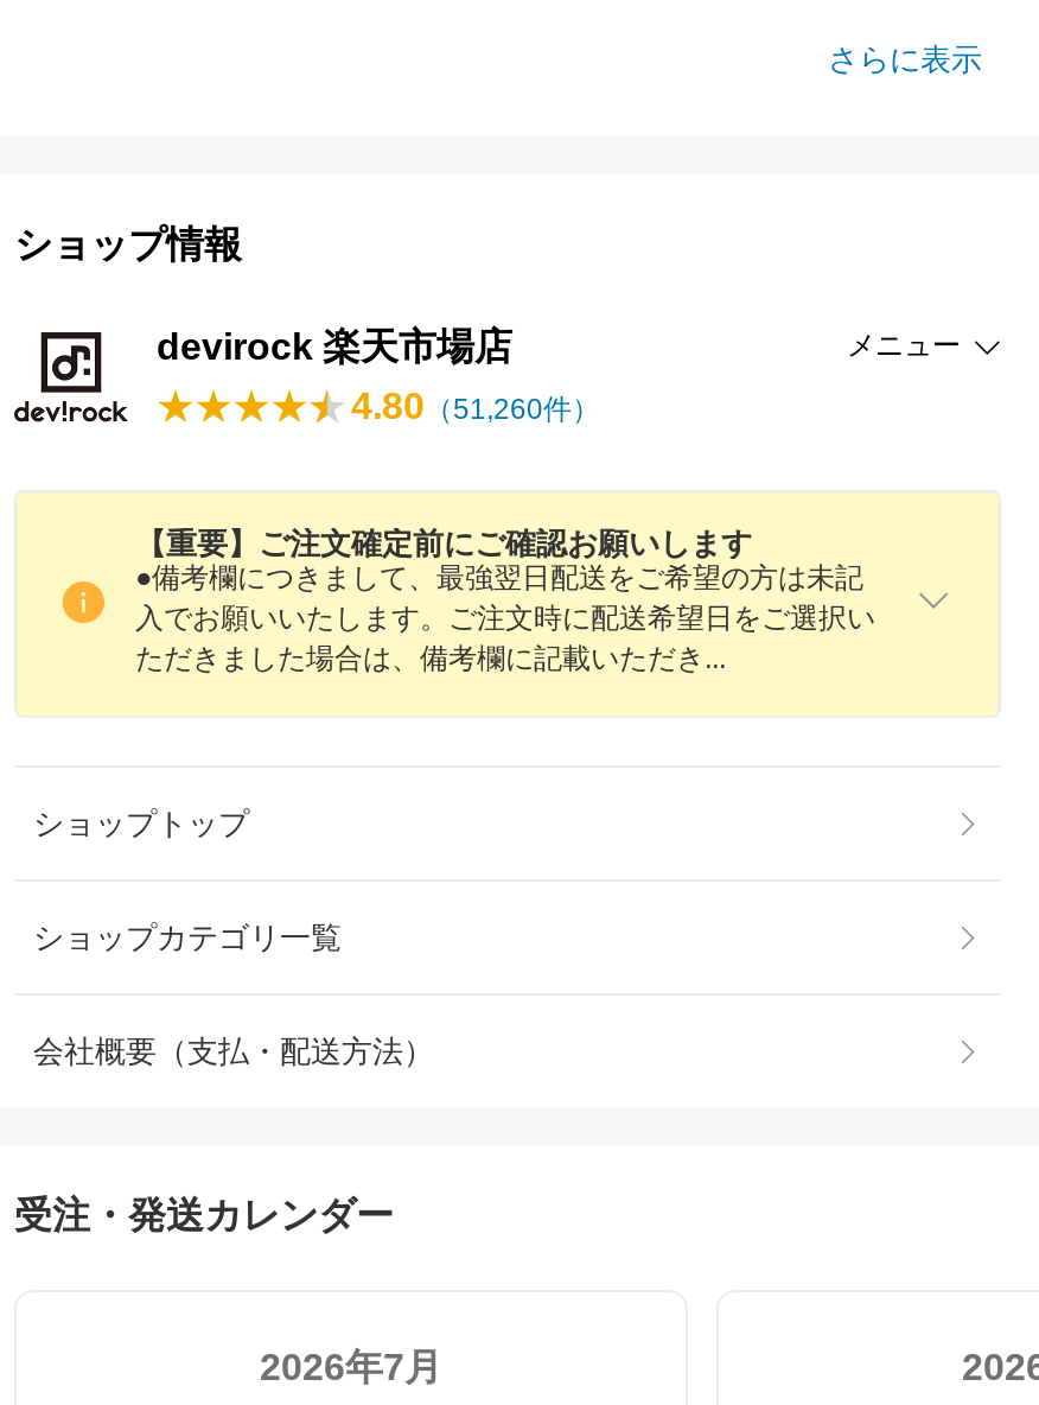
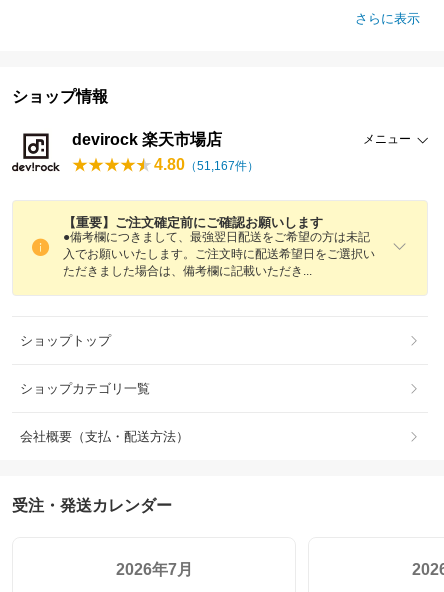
[351,386,600,426] 4.80（51,260件） -> [154,156,259,173] 4.80（51,167件）

